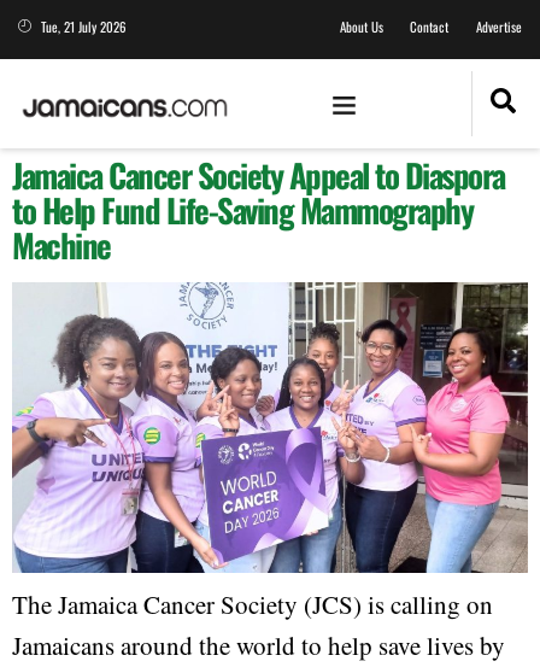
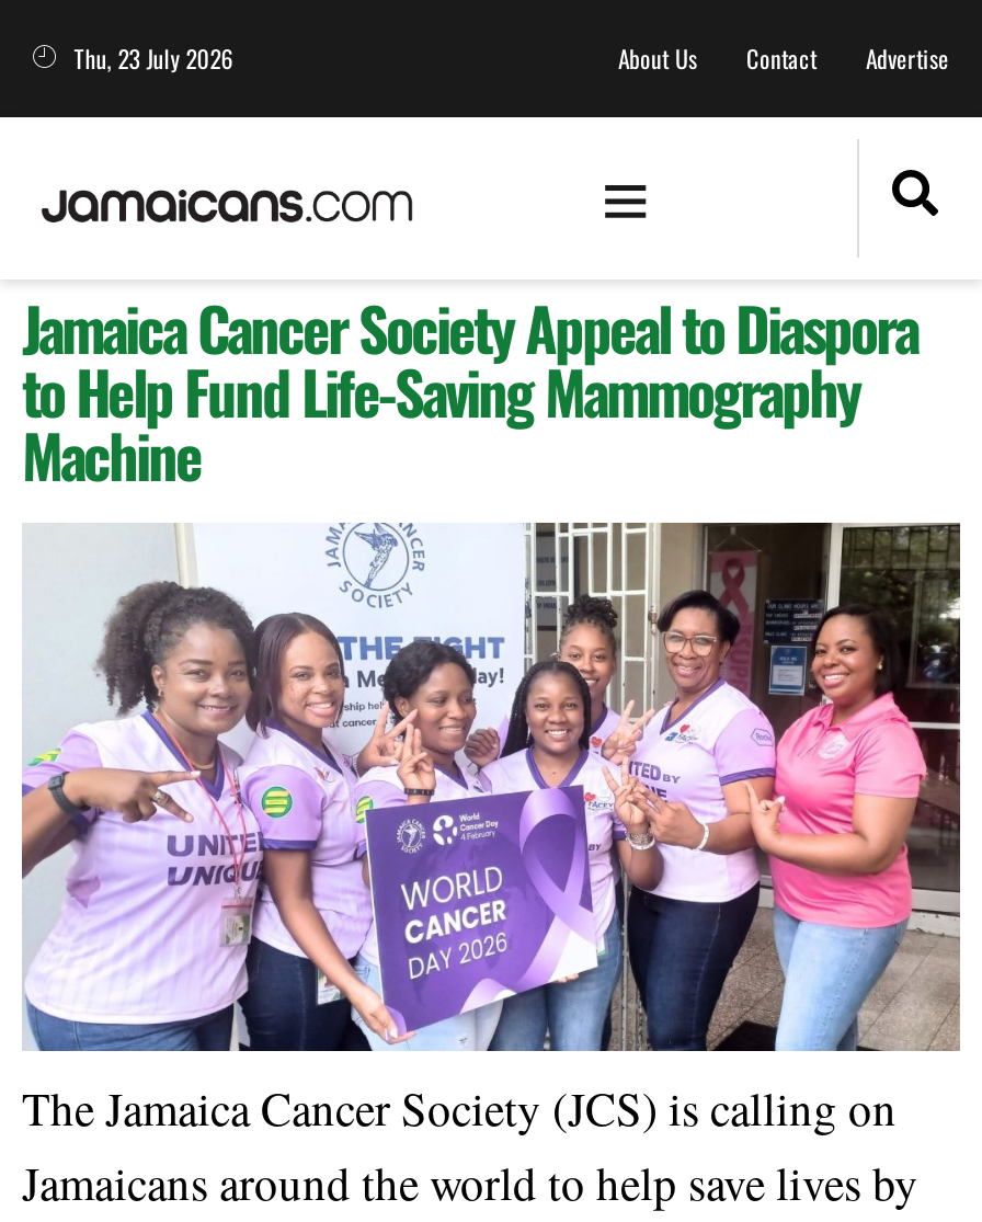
[41,17,126,36] Tue, 21 July 2026 -> [74,41,234,76] Thu, 23 July 2026

